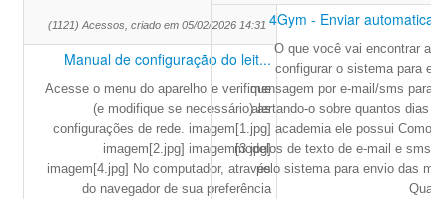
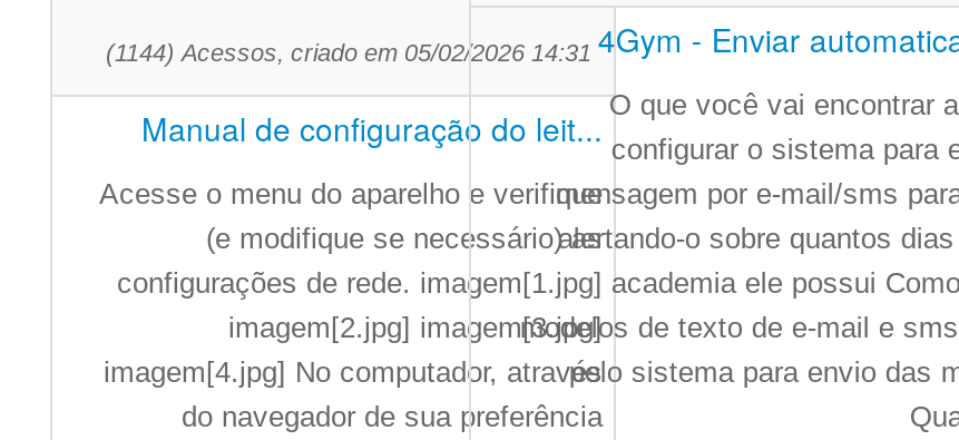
[48,19,266,31] (1121) Acessos, criado em 05/02/2026 14:31 -> [106,39,591,66] (1144) Acessos, criado em 05/02/2026 14:31

